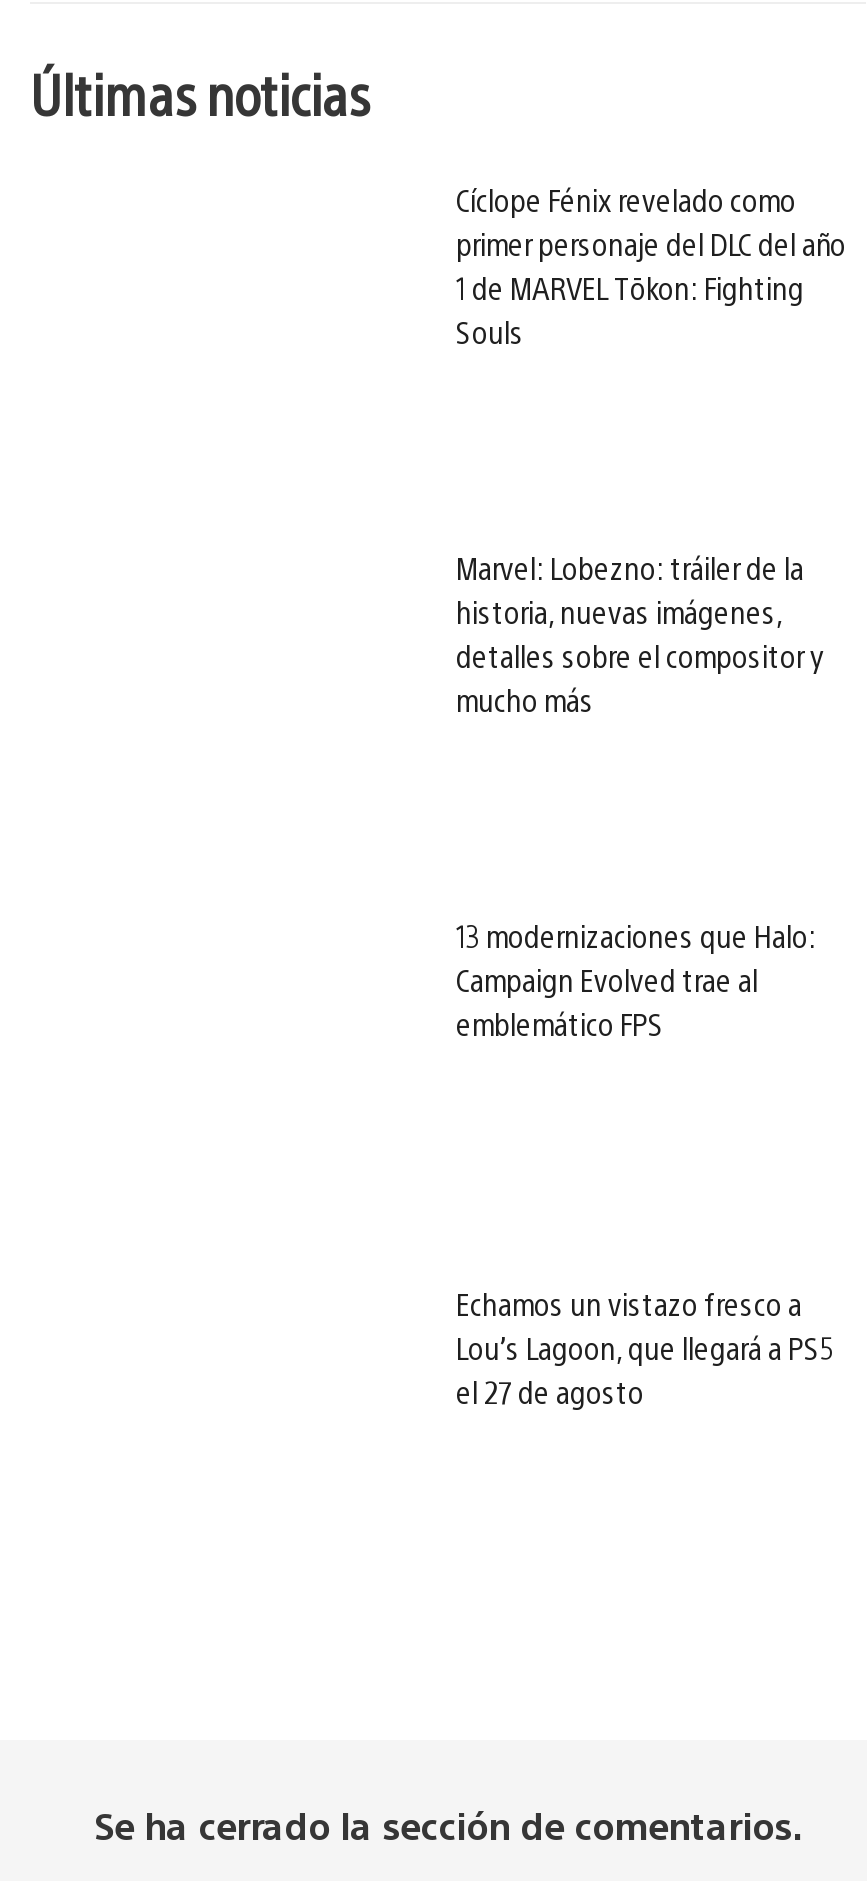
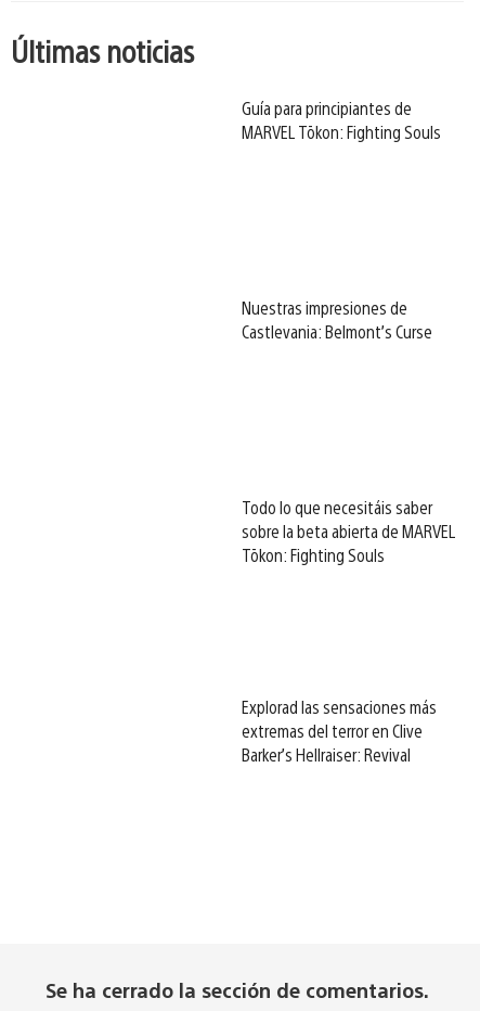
[456,178,846,352] Cíclope Fénix revelado como | primer personaje del DLC del año | 1 de MARVEL Tōkon: Fighting | Souls -> [242,96,441,143] Guía para principiantes de | MARVEL Tōkon: Fighting Souls
[456,546,824,720] Marvel: Lobezno: tráiler de la | historia, nuevas imágenes, | detalles sobre el compositor y | mucho más -> [242,296,432,343] Nuestras impresiones de | Castlevania: Belmont’s Curse
[456,914,816,1044] 13 modernizaciones que Halo: | Campaign Evolved trae al | emblemático FPS -> [242,496,455,566] Todo lo que necesitáis saber | sobre la beta abierta de MARVEL | Tōkon: Fighting Souls
[456,1282,834,1412] Echamos un vistazo fresco a | Lou’s Lagoon, que llegará a PS5 | el 27 de agosto -> [242,695,437,766] Explorad las sensaciones más | extremas del terror en Clive | Barker’s Hellraiser: Revival

